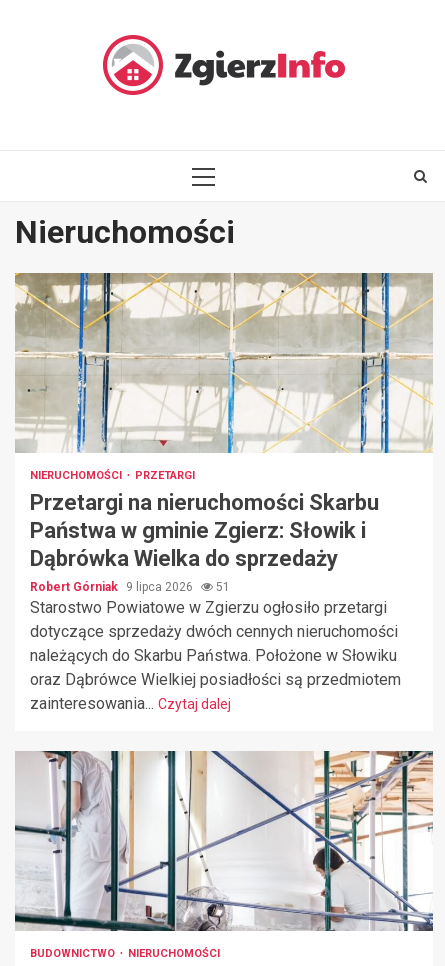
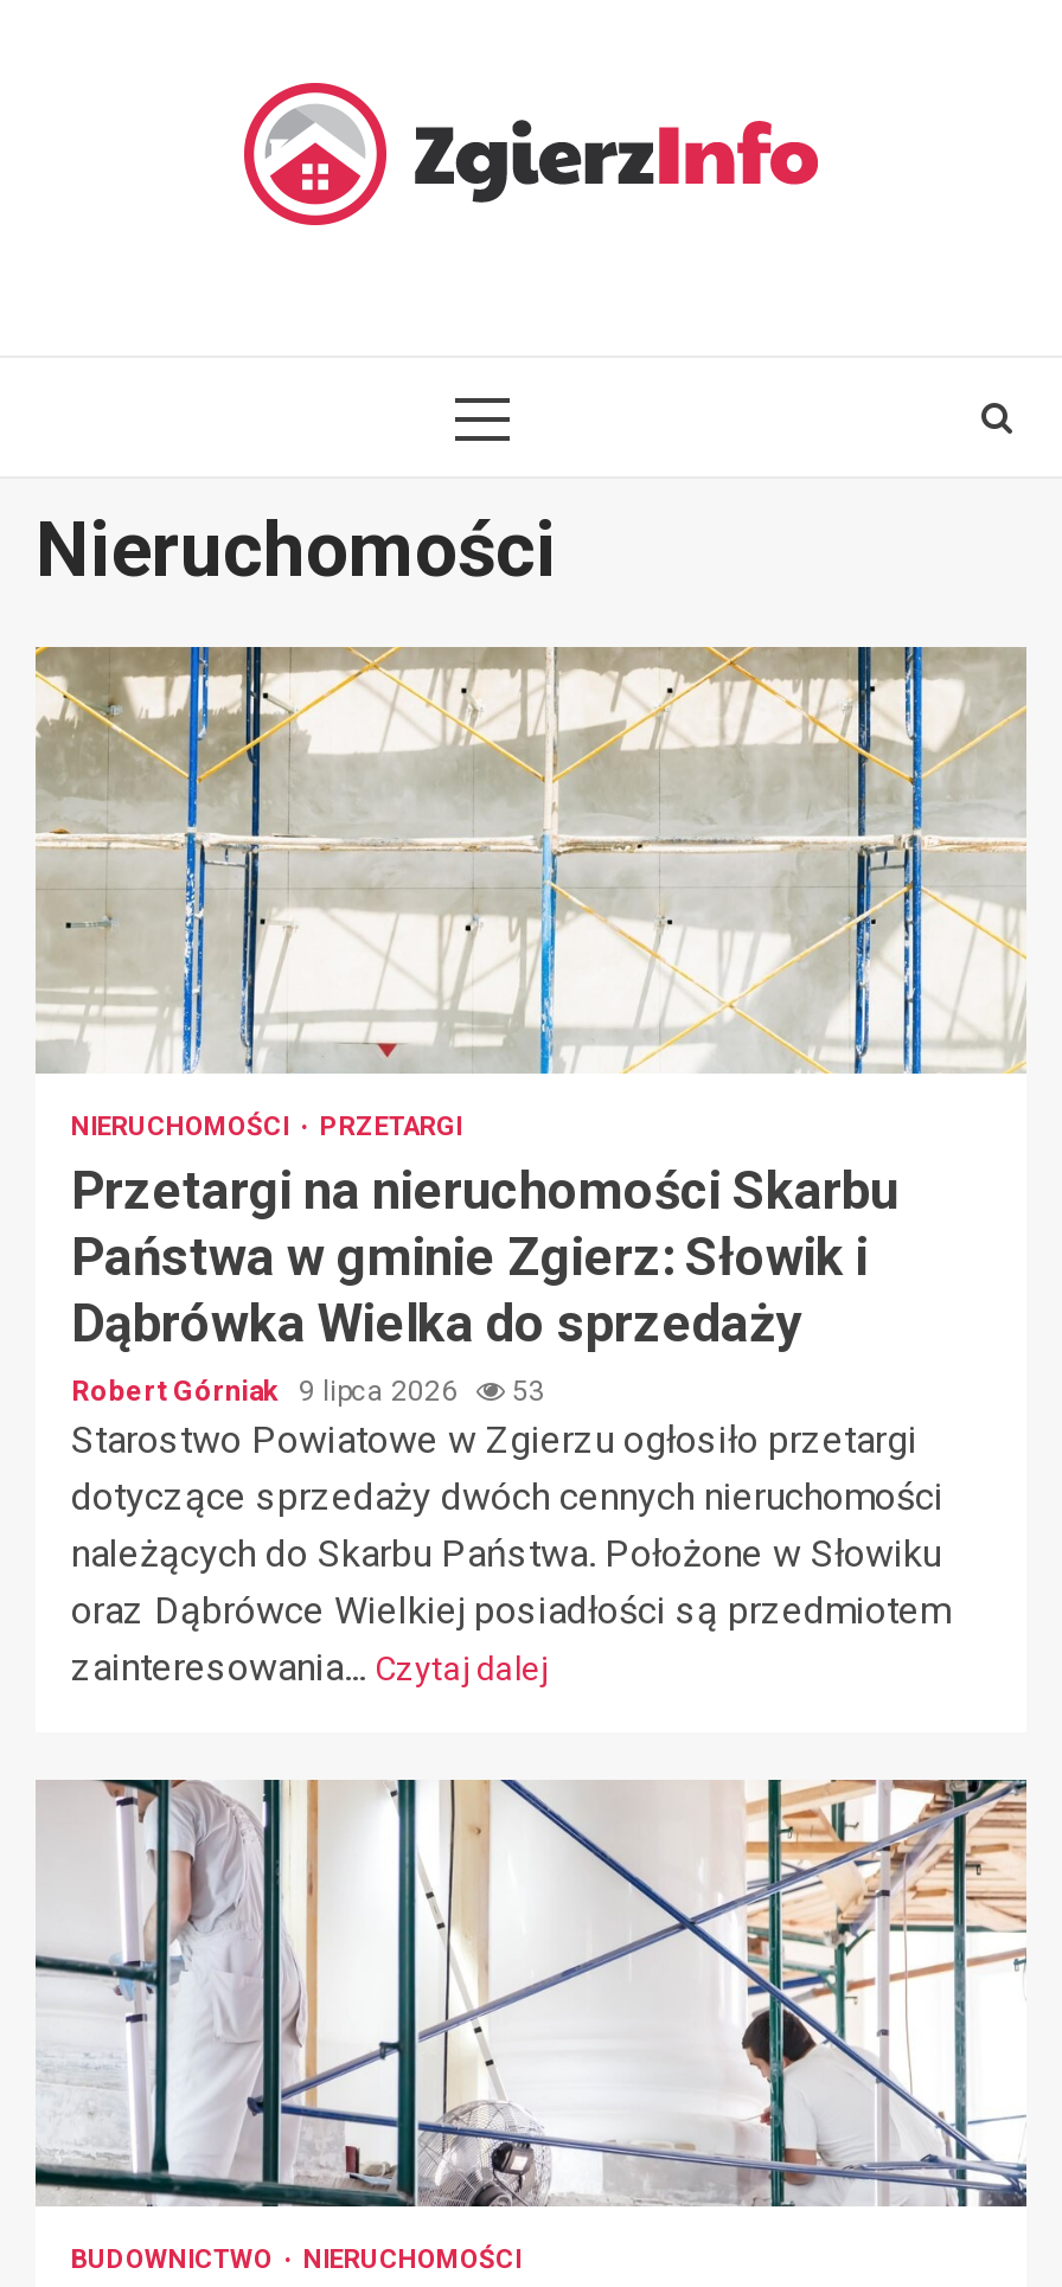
[30,580,230,594] Robert Górniak 9 lipca 2026 51 -> [71,1375,545,1408] Robert Górniak 9 lipca 2026 53

